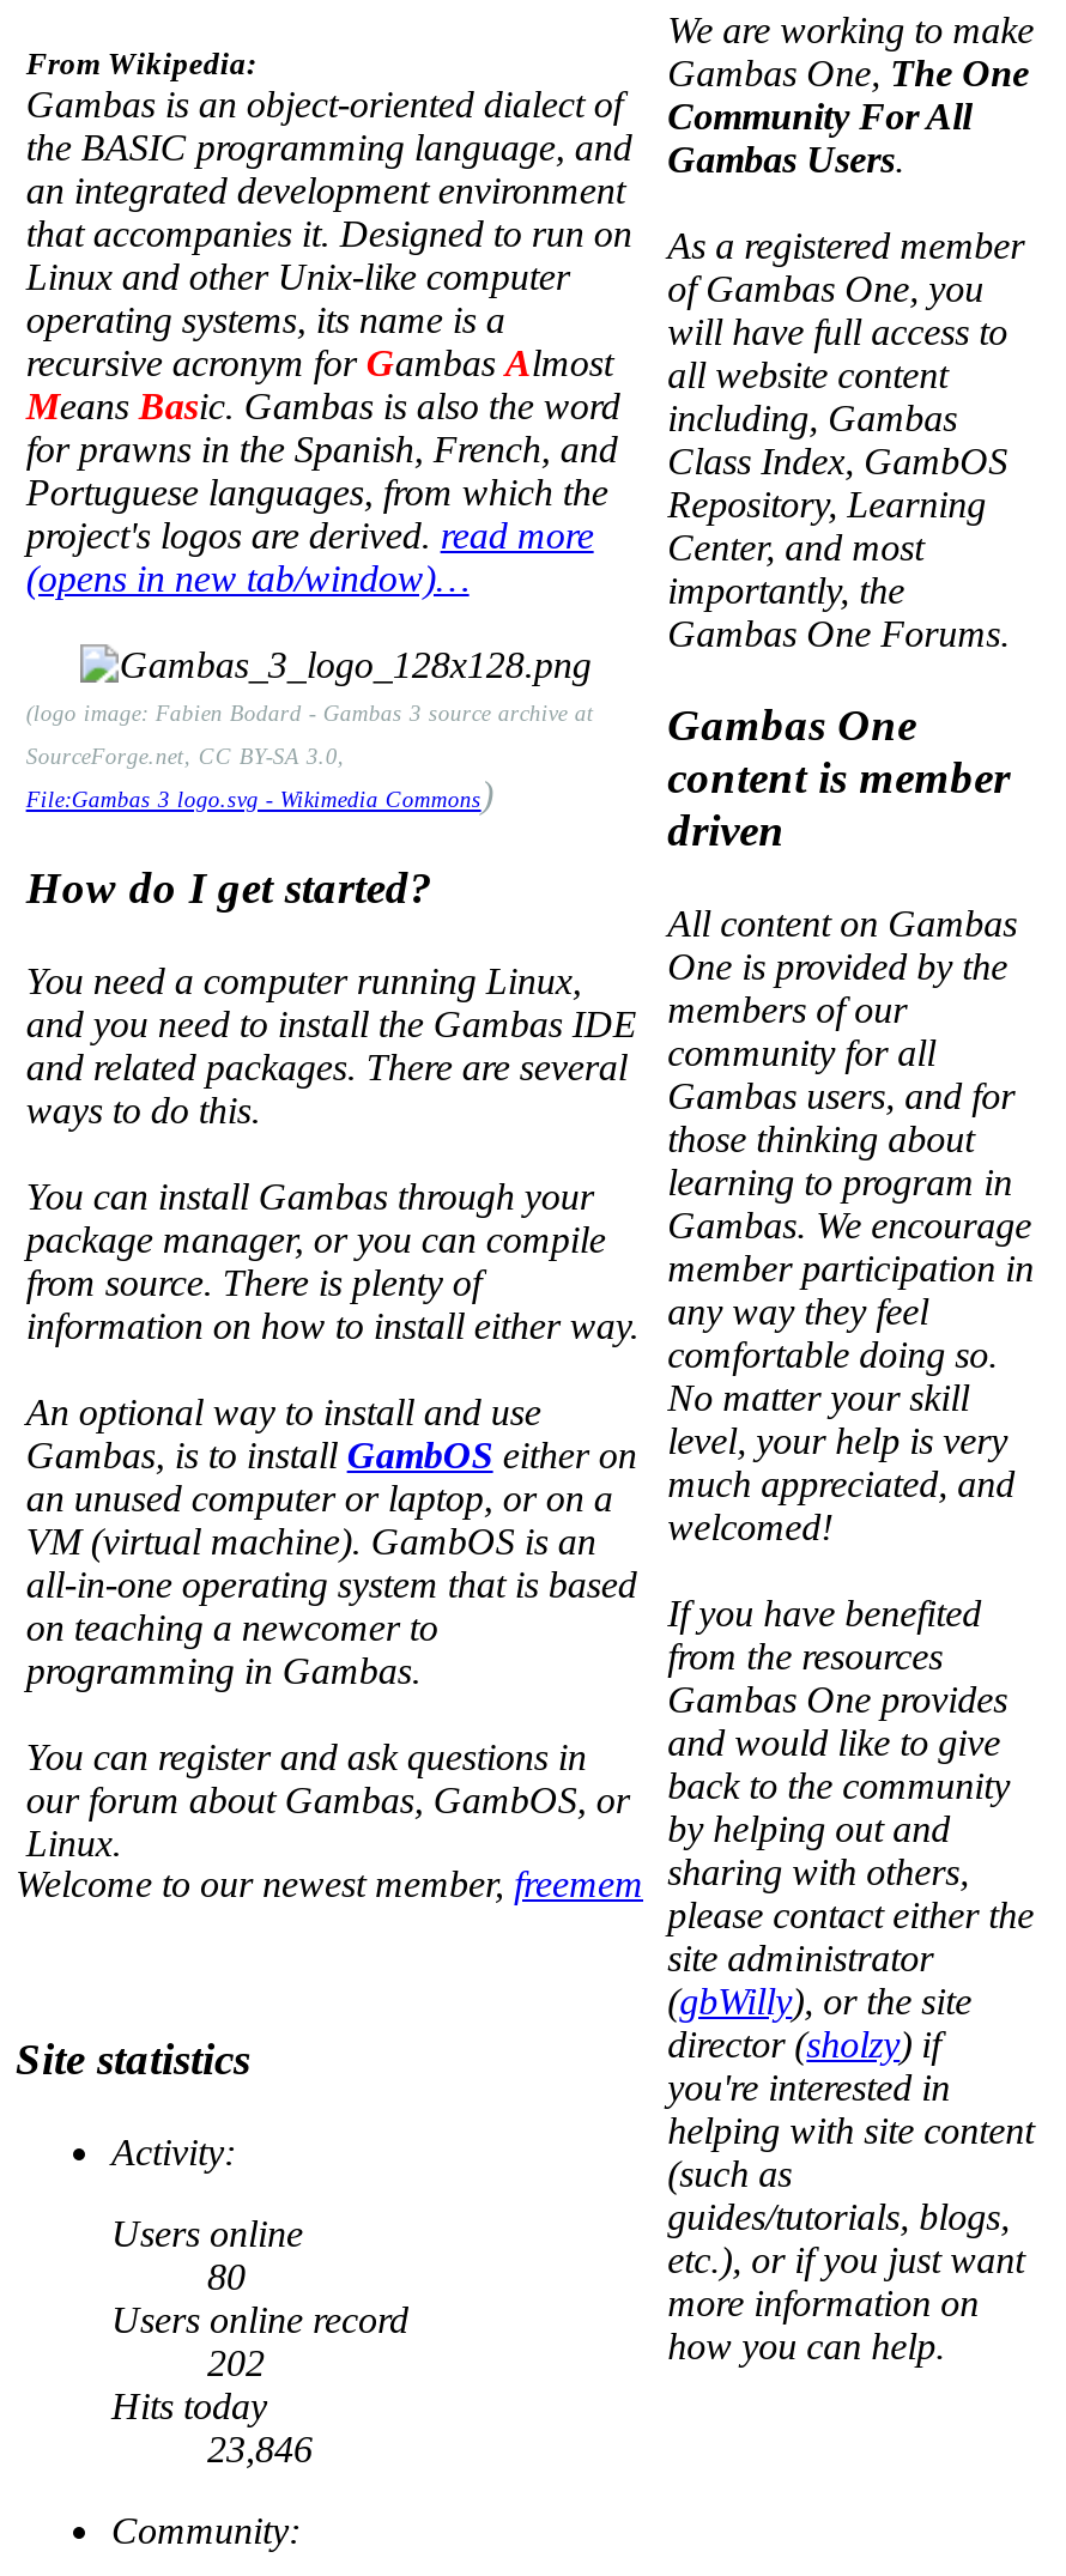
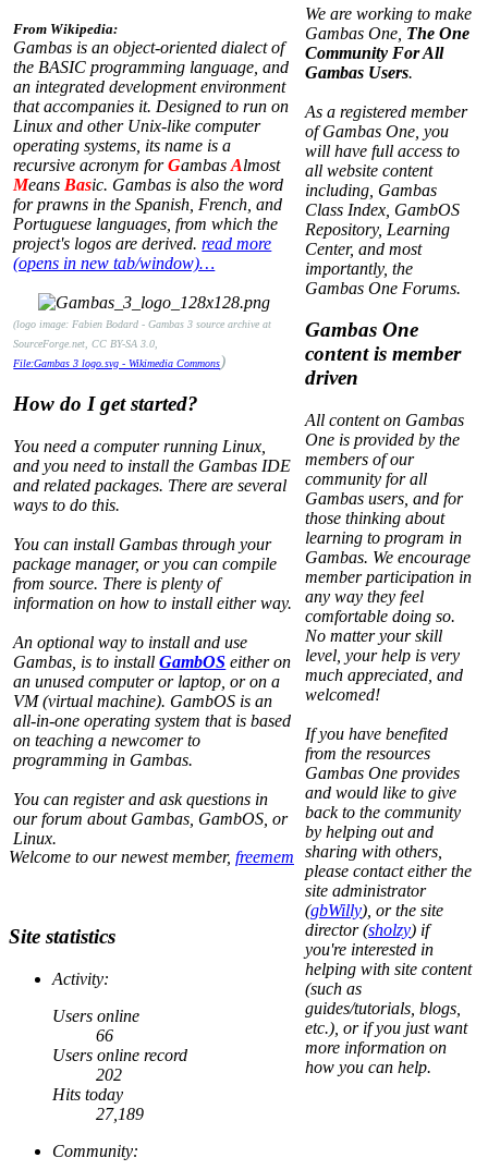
[207,2256,246,2297] 80 -> [96,1026,113,1045] 66
[207,2429,313,2470] 23,846 -> [96,1105,144,1123] 27,189

